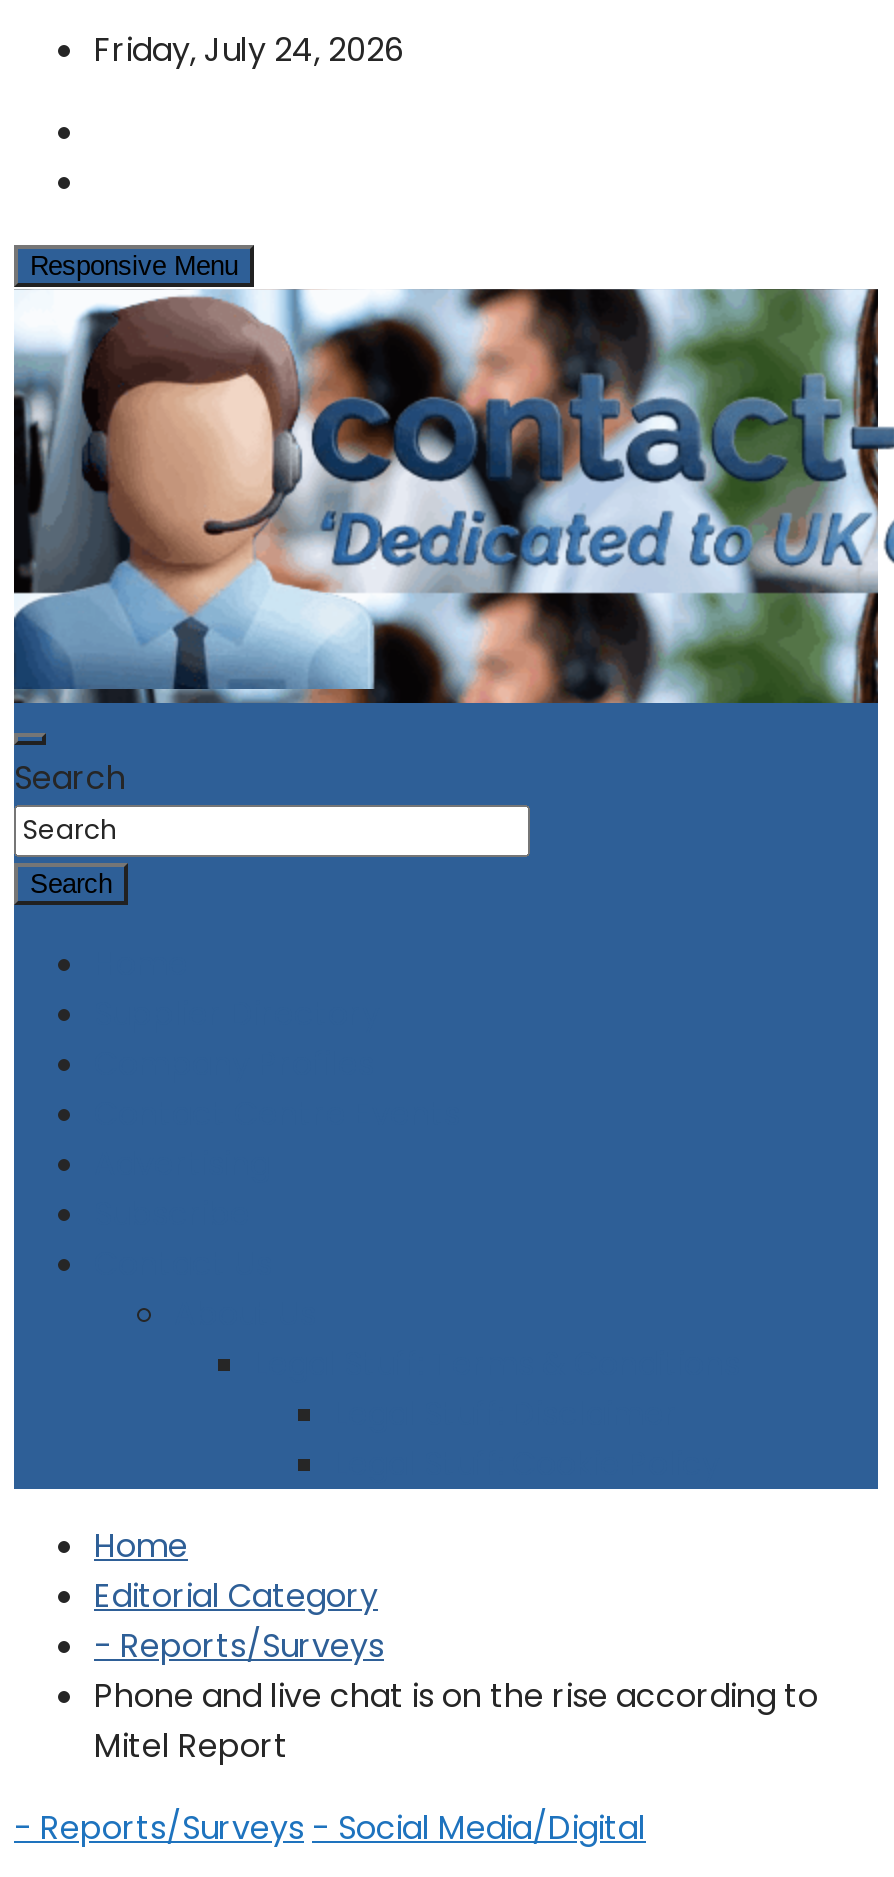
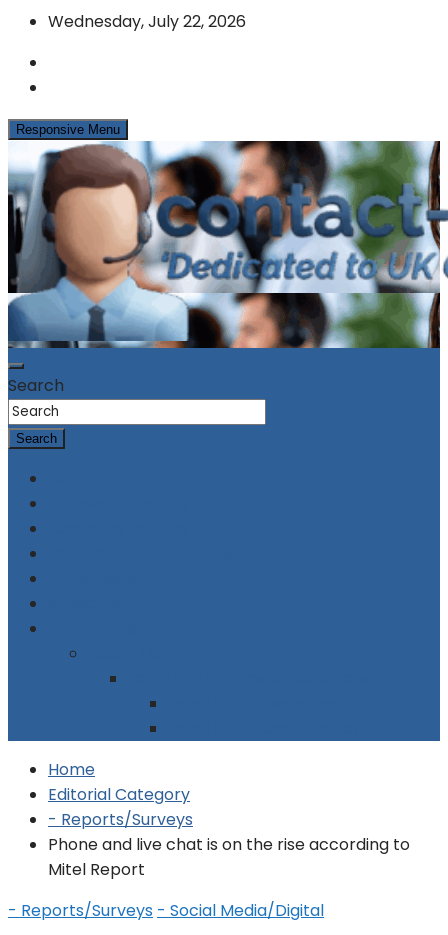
[94,27,404,73] Friday, July 24, 2026 -> [48,10,246,33] Wednesday, July 22, 2026

